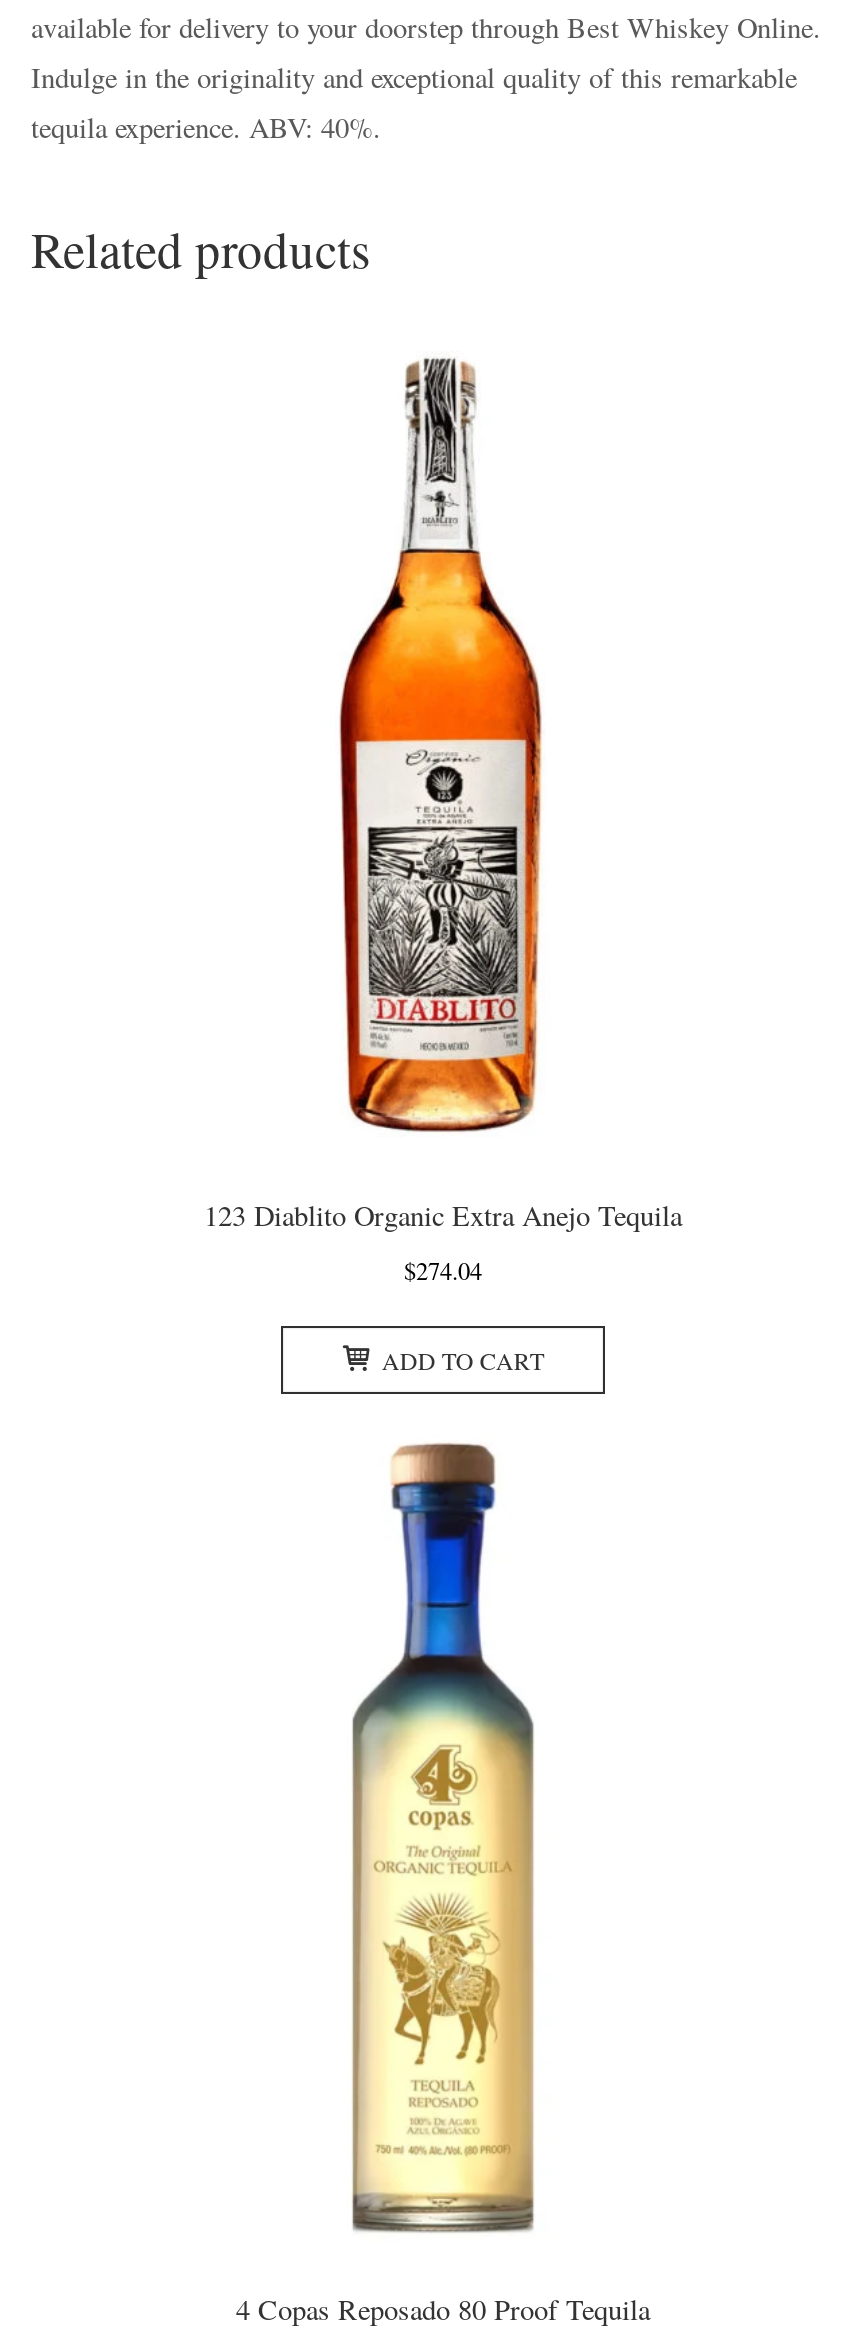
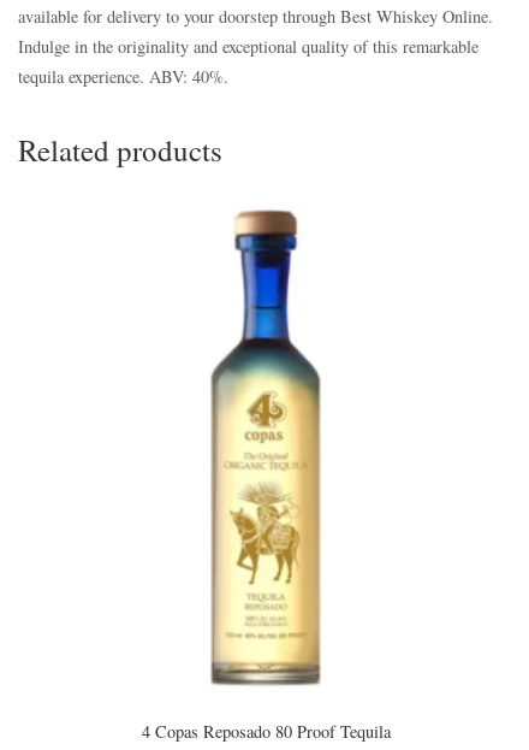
[204,356,682,1377] [image] | 123 Diablito Organic Extra Anejo Tequila | $274.04 | ADD TO CART -> none

